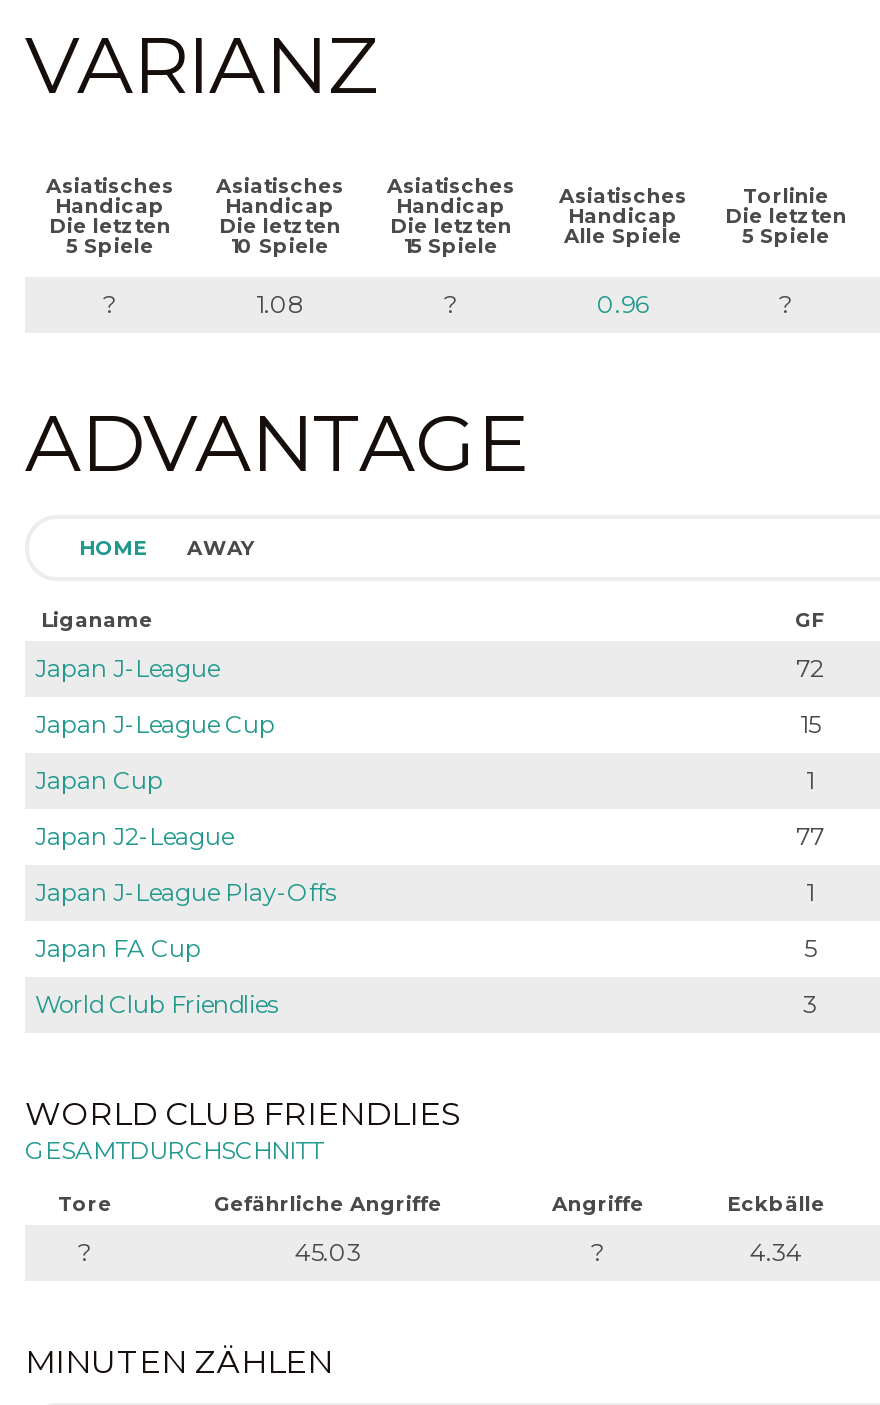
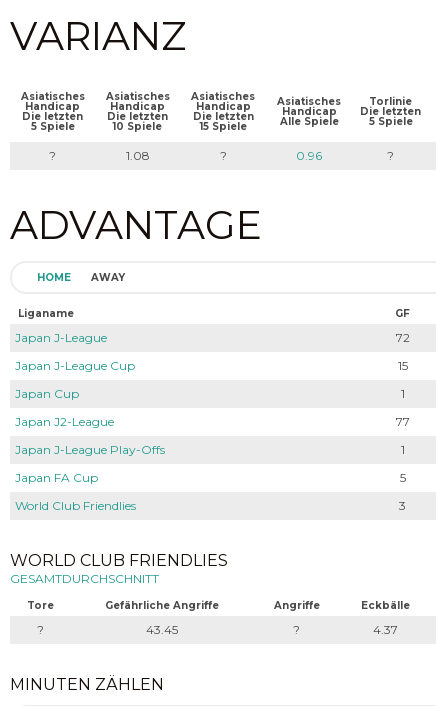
[295,1237,361,1267] 45.03 -> [145,622,177,637] 43.45
[750,1237,802,1267] 4.34 -> [373,622,398,637] 4.37

